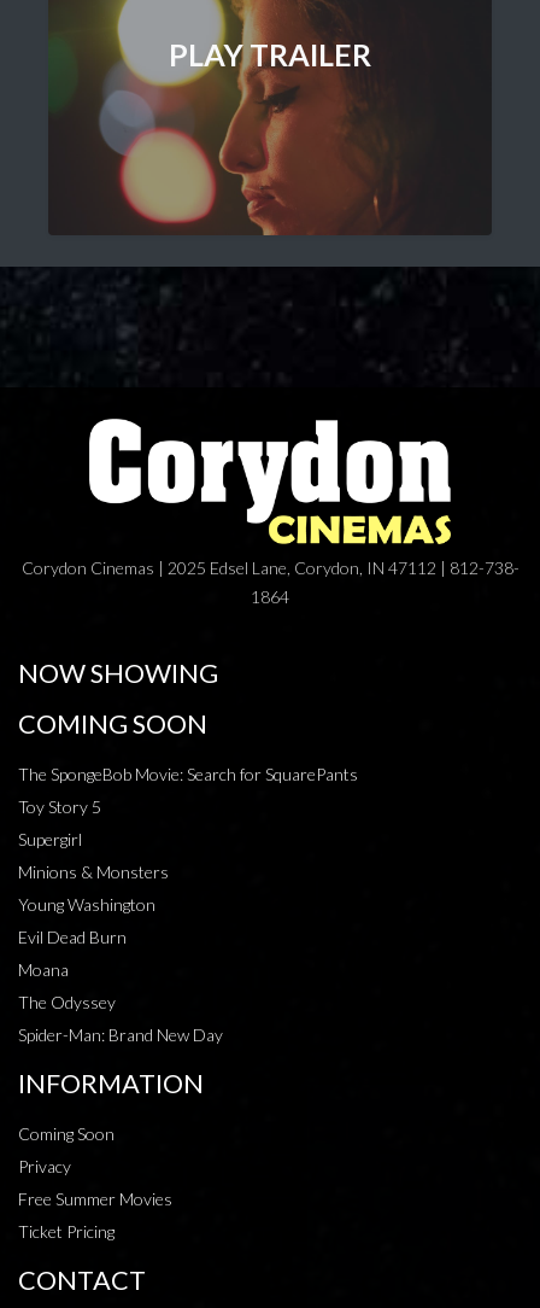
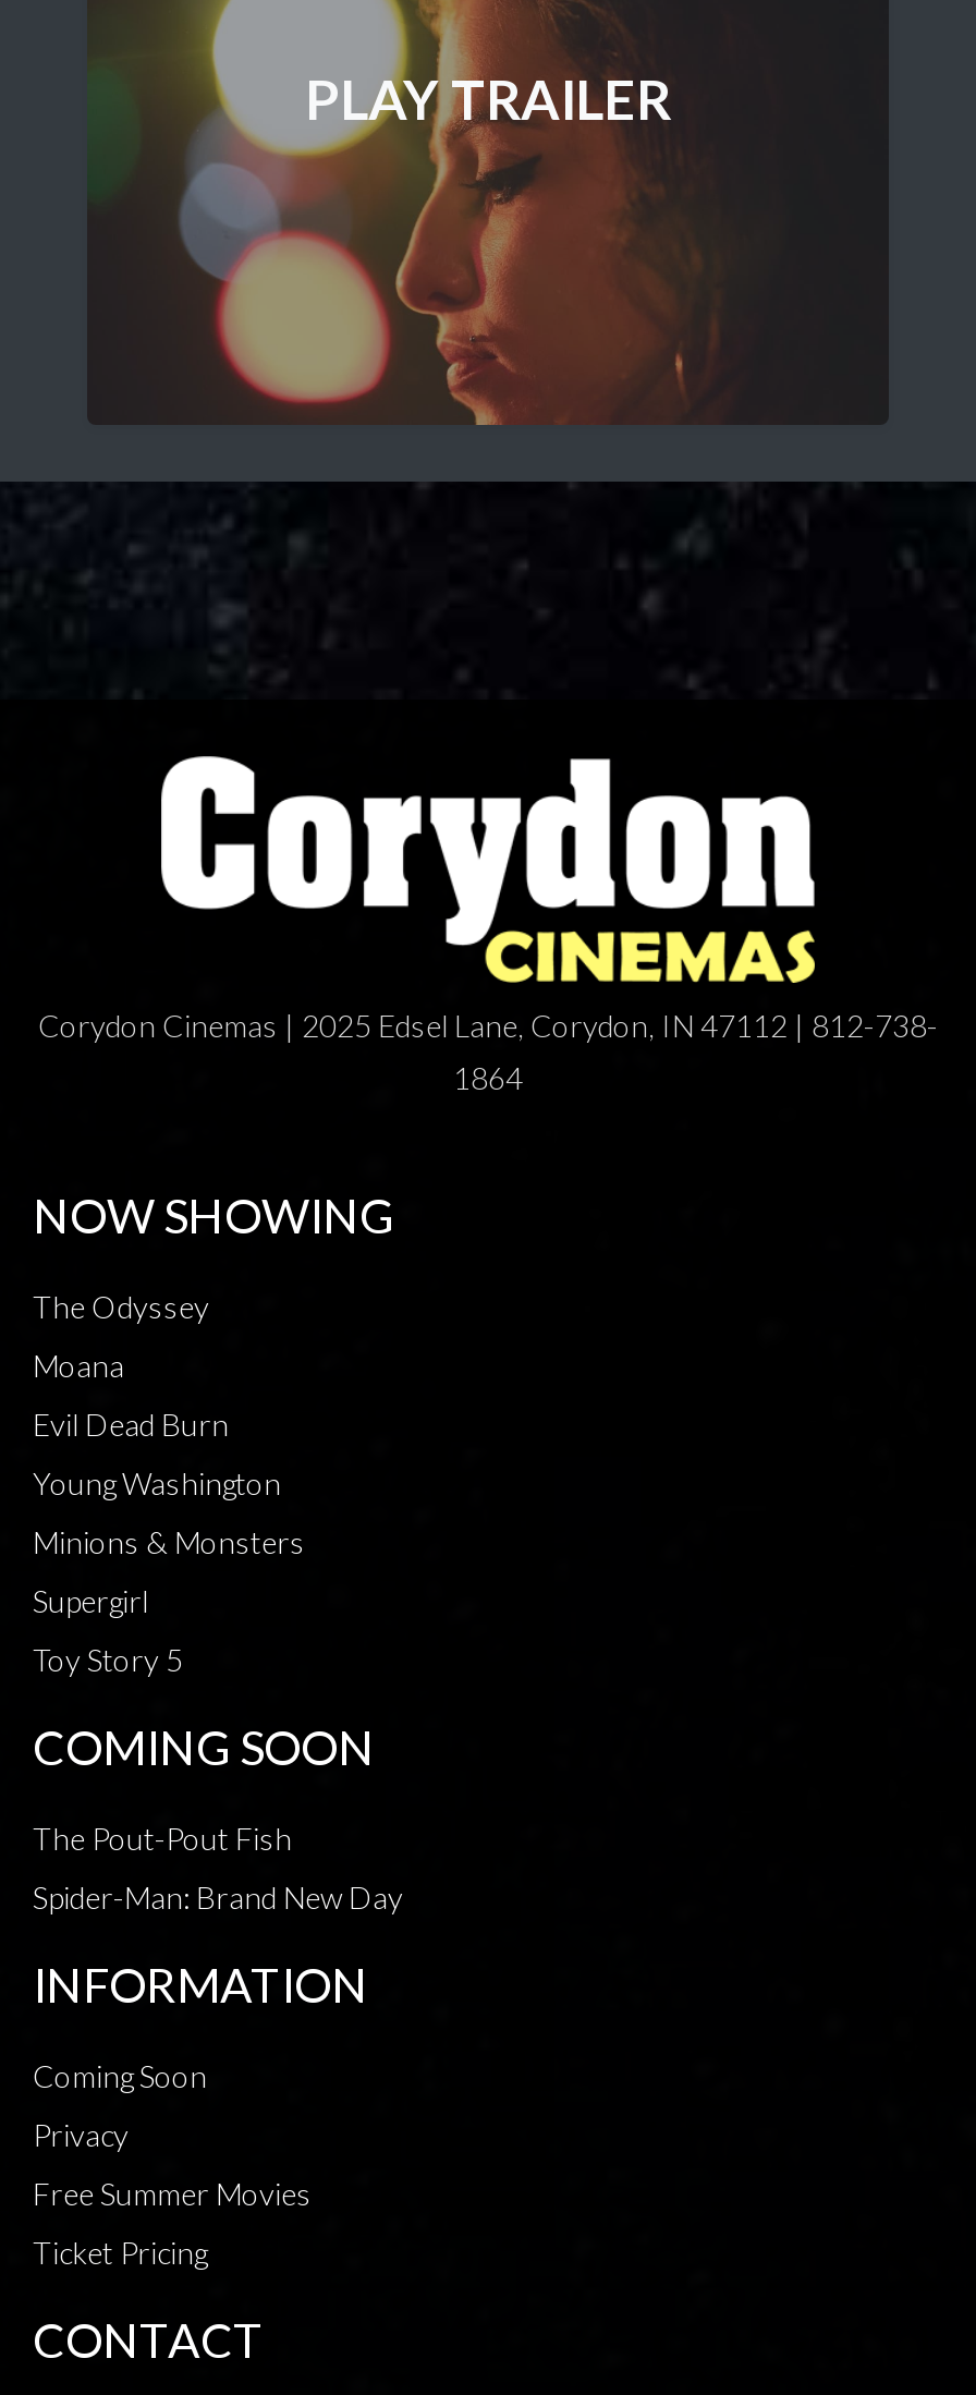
moved [18,708,207,740] -> [33,1720,375,1776]: COMING SOON
[18,764,358,784] The SpongeBob Movie: Search for SquarePants -> [33,1820,292,1857] The Pout-Pout Fish
moved [18,797,169,1012] -> [33,1288,305,1678]: Toy Story 5 | Supergirl | Minions & Monsters | Young Washington | Evil Dead Burn | Moana | The Odyssey

